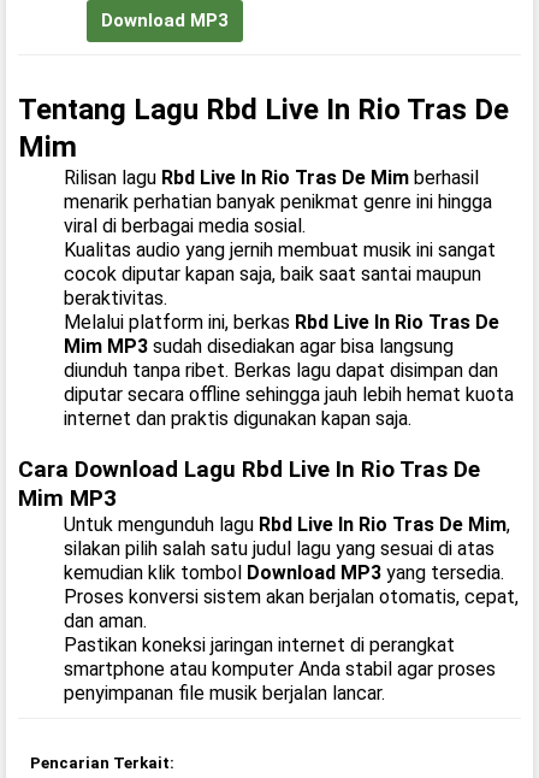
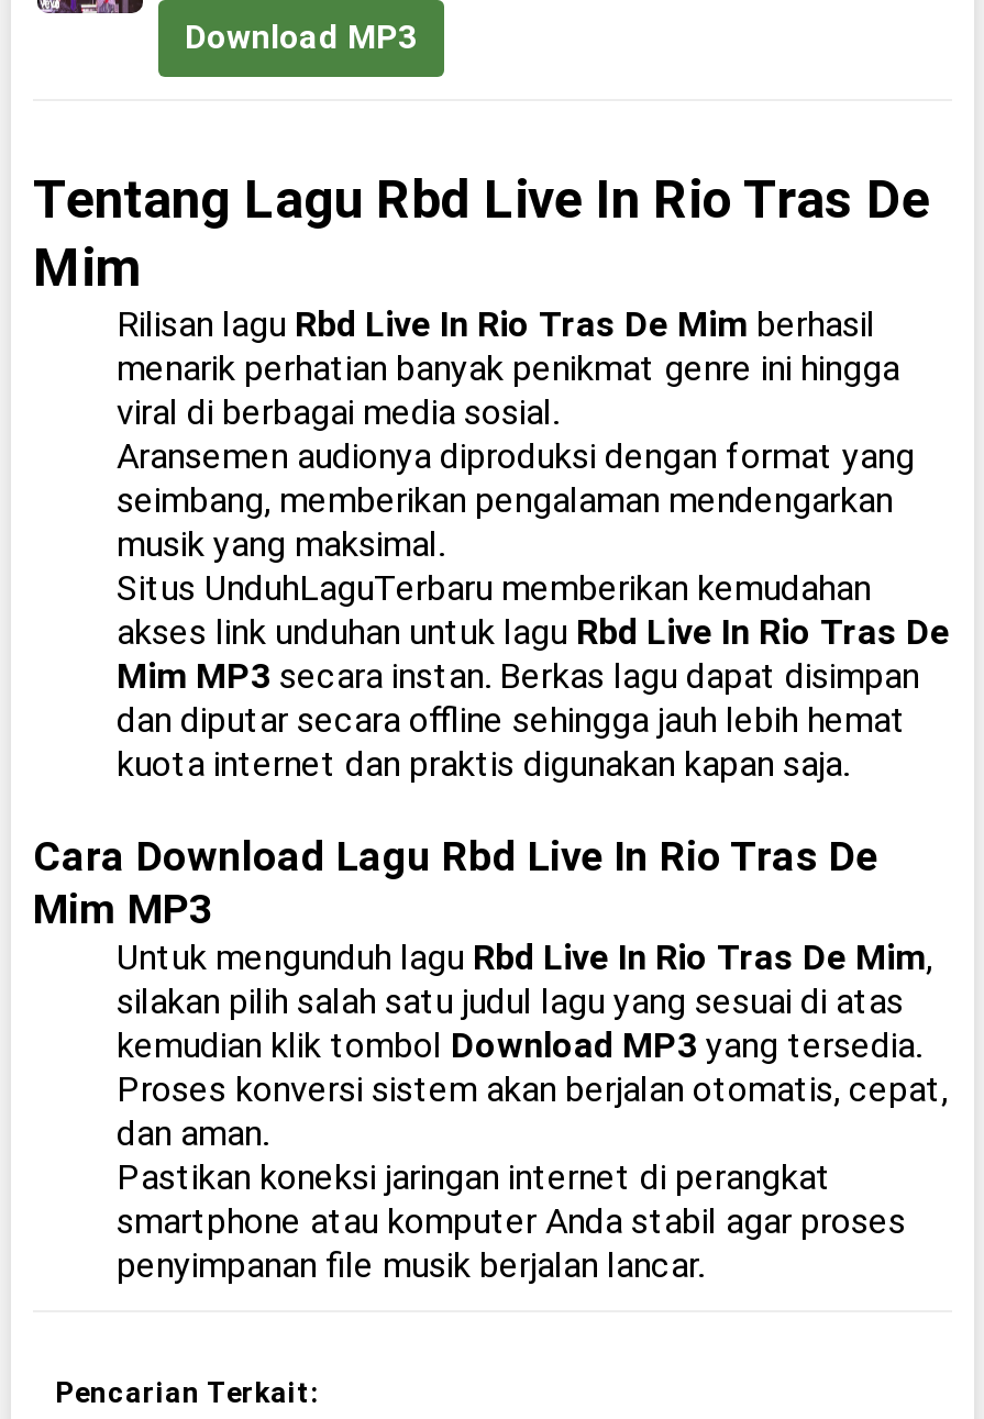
[64,238,514,430] Kualitas audio yang jernih membuat musik ini sangat | cocok diputar kapan saja, baik saat santai maupun | beraktivitas. | Melalui platform ini, berkas Rbd Live In Rio Tras De | Mim MP3 sudah disediakan agar bisa langsung | diunduh tanpa ribet. Berkas lagu dapat disimpan dan | diputar secara offline sehingga jauh lebih hemat kuota | internet dan praktis digunakan kapan saja. -> [117,435,950,785] Aransemen audionya diproduksi dengan format yang | seimbang, memberikan pengalaman mendengarkan | musik yang maksimal. | Situs UnduhLaguTerbaru memberikan kemudahan | akses link unduhan untuk lagu Rbd Live In Rio Tras De | Mim MP3 secara instan. Berkas lagu dapat disimpan | dan diputar secara offline sehingga jauh lebih hemat | kuota internet dan praktis digunakan kapan saja.

